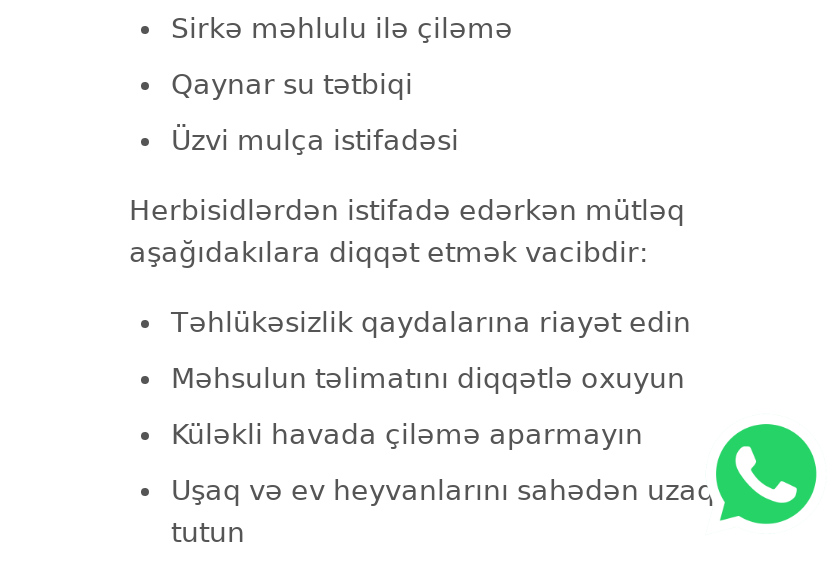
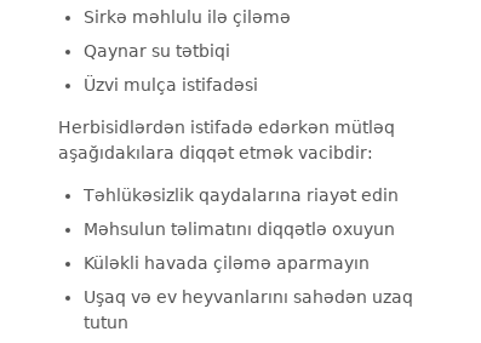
[713,422,819,526] [image] -> none

